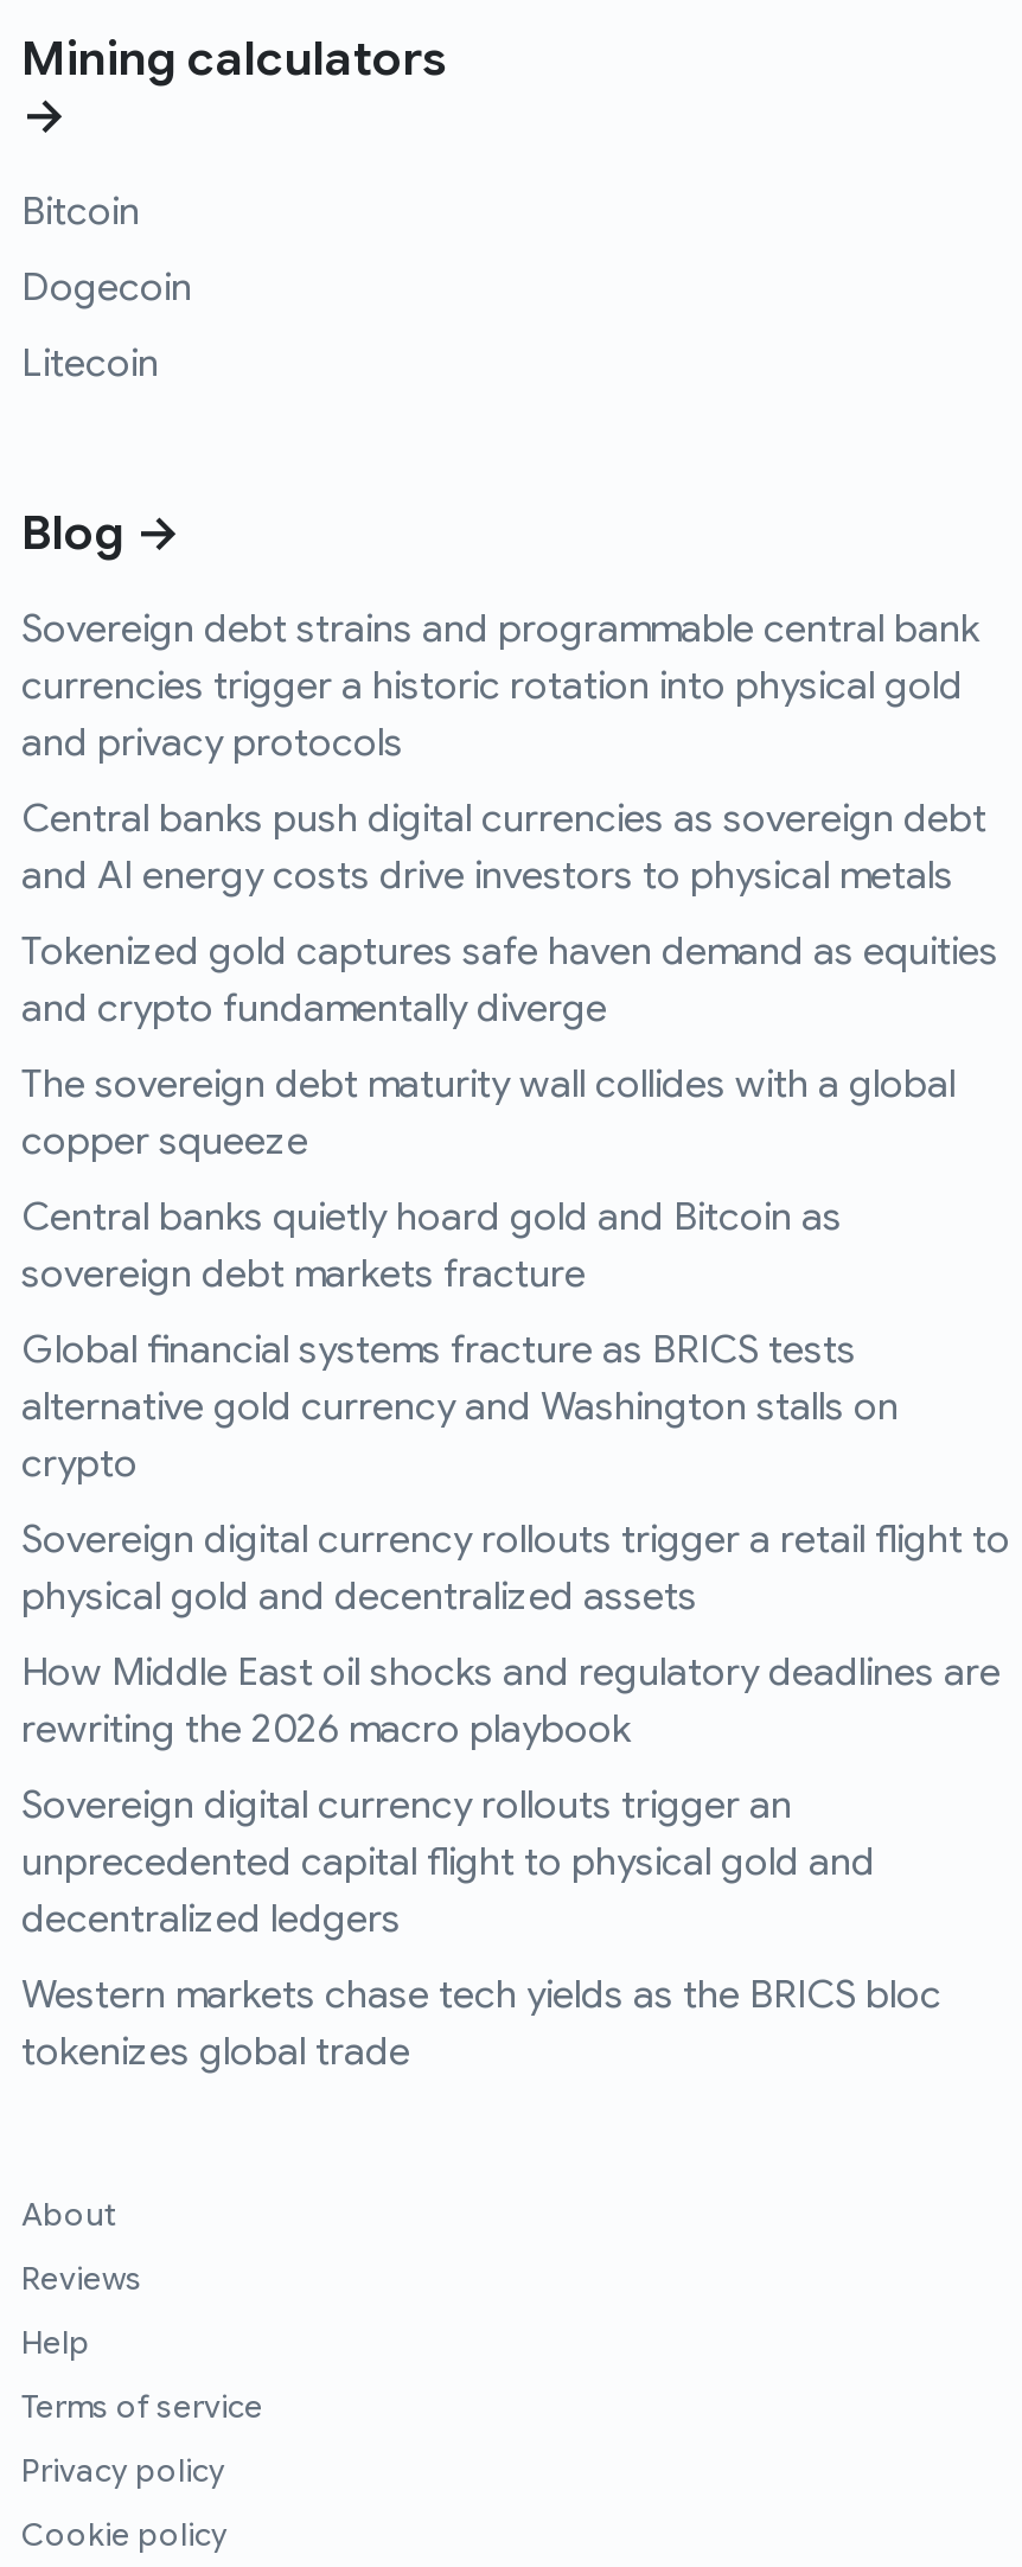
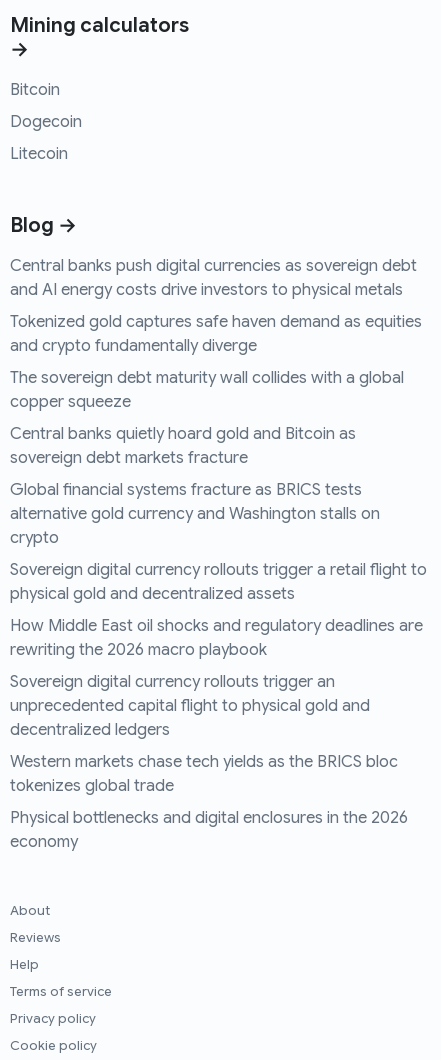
[21,607,979,768] Sovereign debt strains and programmable central bank | currencies trigger a historic rotation into physical gold | and privacy protocols -> none
moved [21,796,1010,2077] -> [10,256,427,796]: Central banks push digital currencies as sovereign debt | and AI energy costs drive investors to physical metals | Tokenized gold captures safe haven demand as equities | ... | Western markets chase tech yields as the BRICS bloc | tokenizes global trade
none -> [10,808,408,852] Physical bottlenecks and digital enclosures in the 2026 | economy

